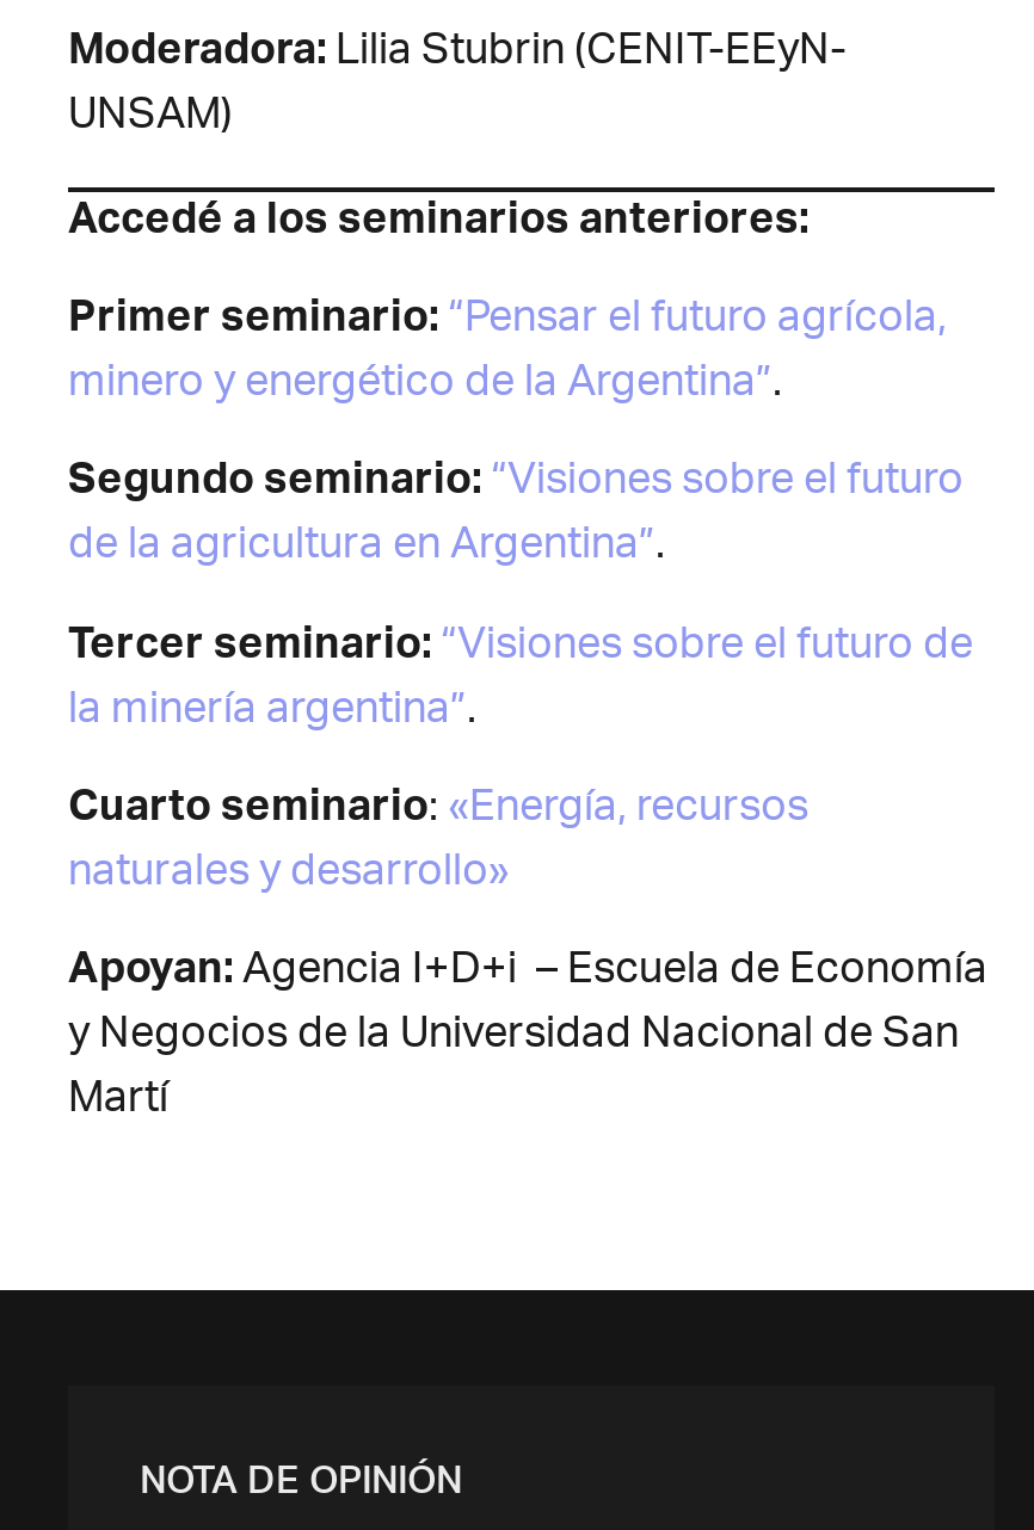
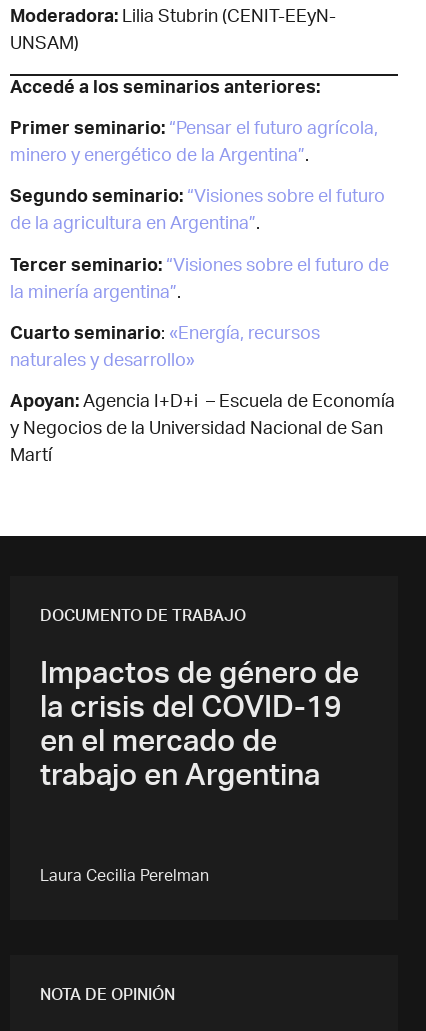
none -> [40,610,359,794] DOCUMENTO DE TRABAJO | Impactos de género de | la crisis del COVID-19 | en el mercado de | trabajo en Argentina
none -> [40,870,209,886] Laura Cecilia Perelman

